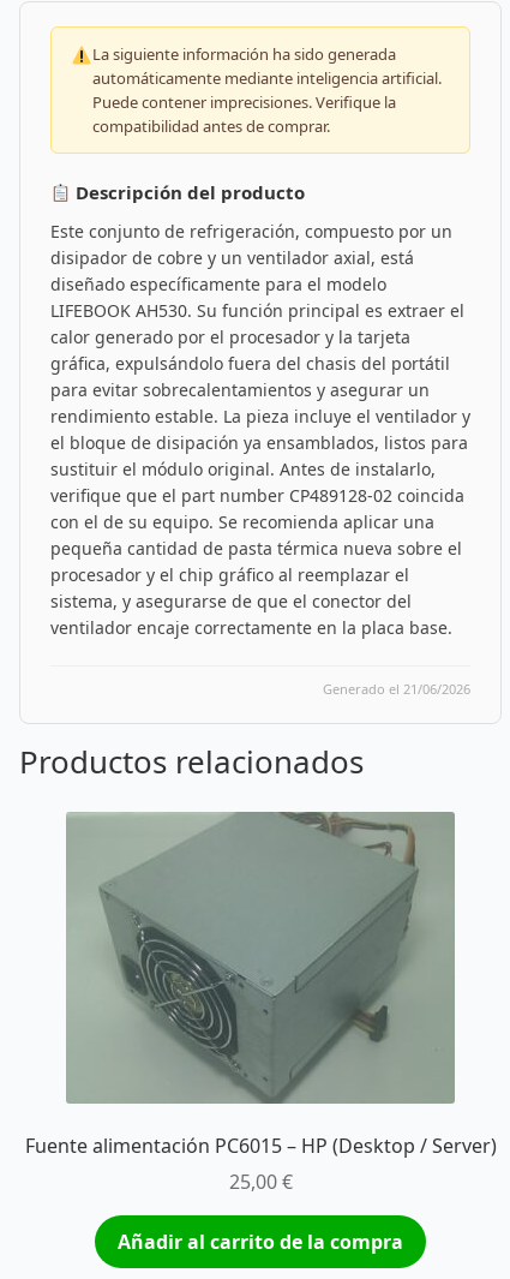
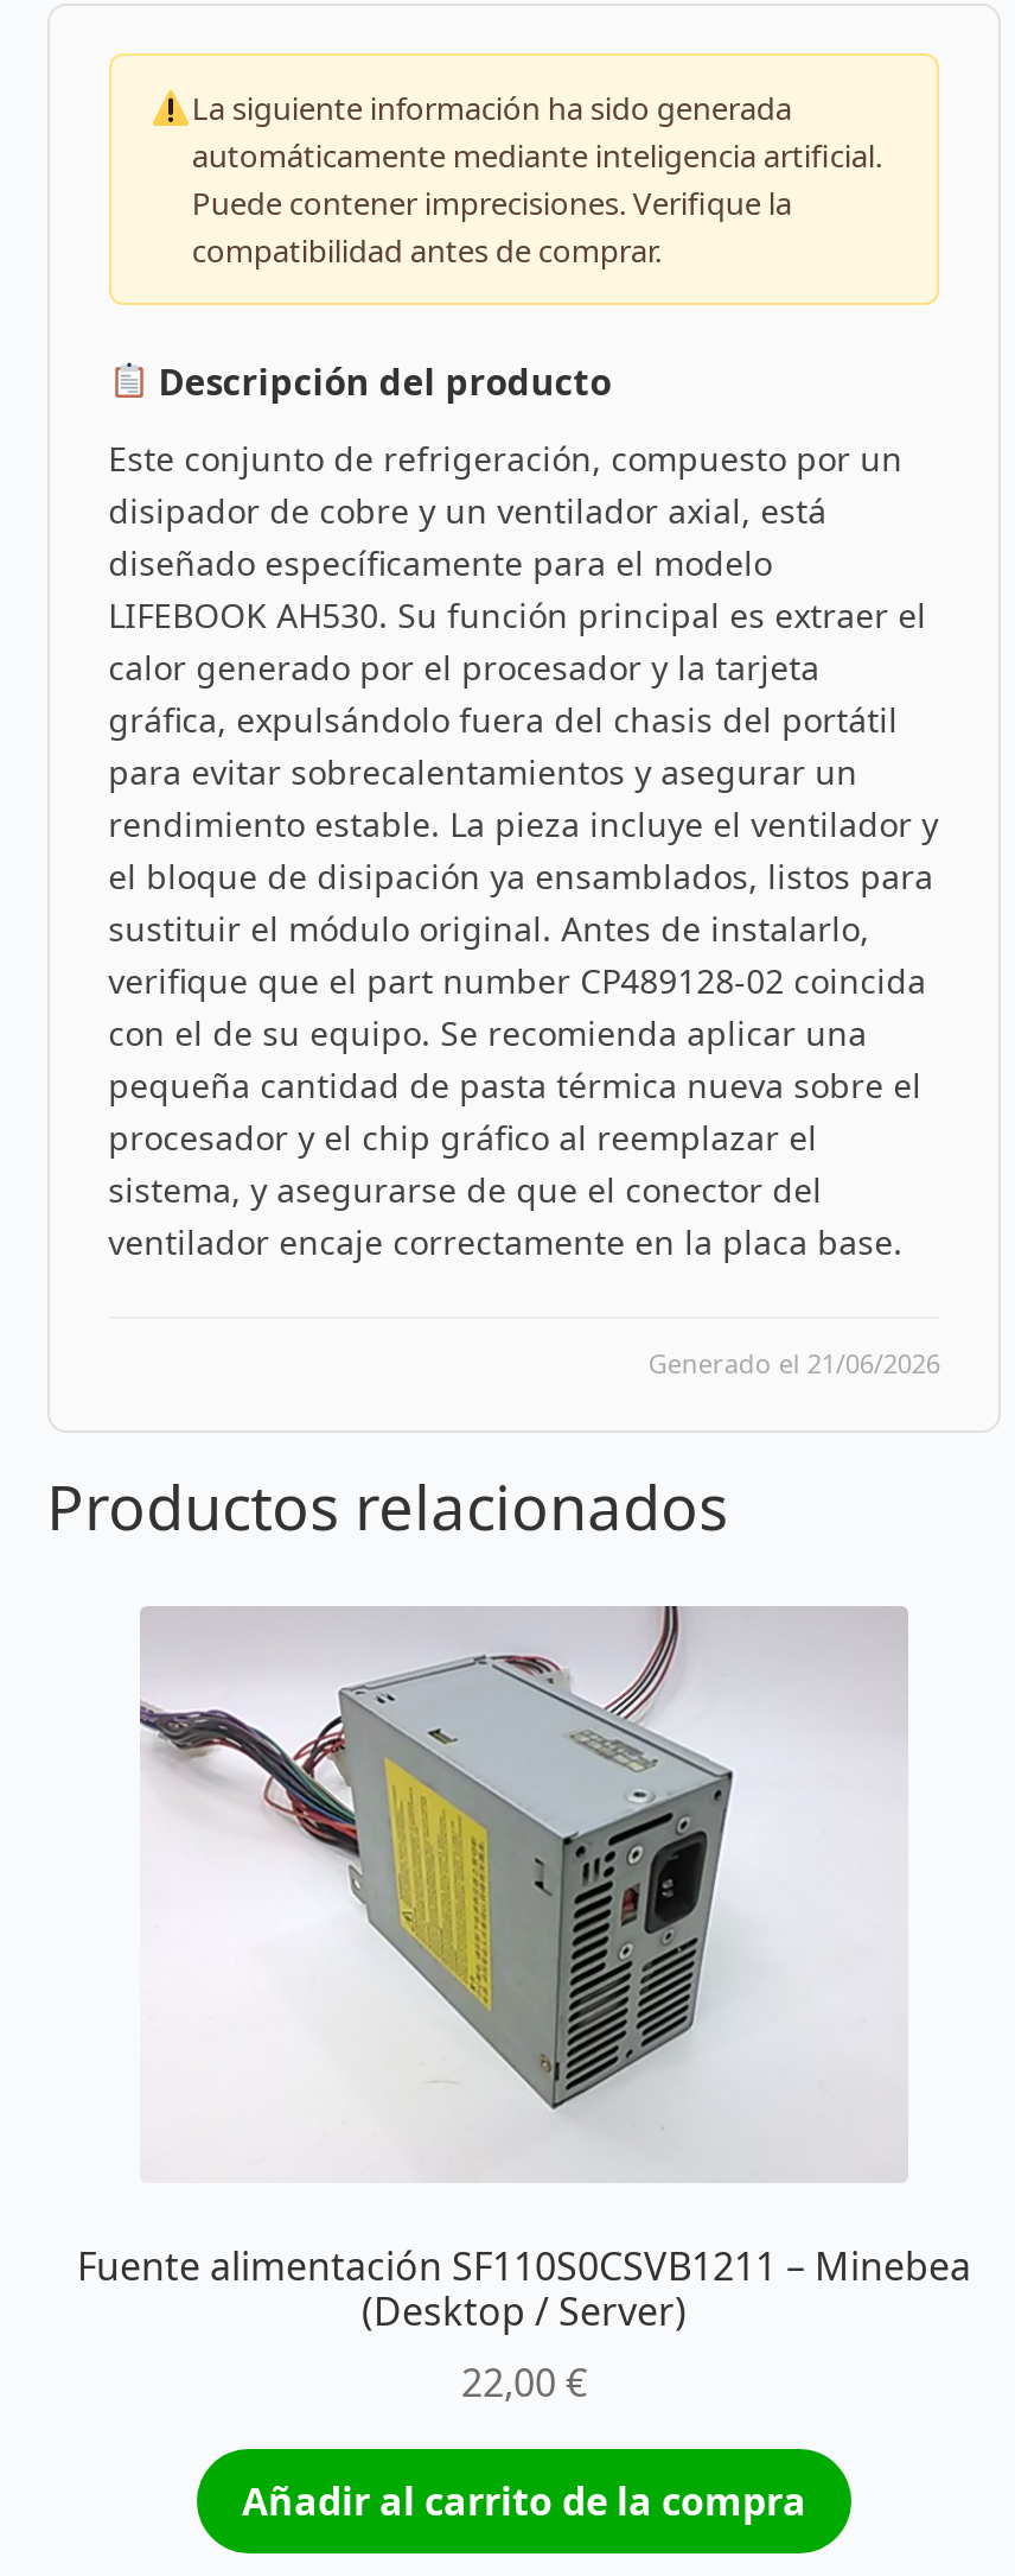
[25,812,496,1196] [image] | Fuente alimentación PC6015 – HP (Desktop / Server) | 25,00 € -> [77,1607,971,2409] [image] | Fuente alimentación SF110S0CSVB1211 – Minebea | (Desktop / Server) | 22,00 €

